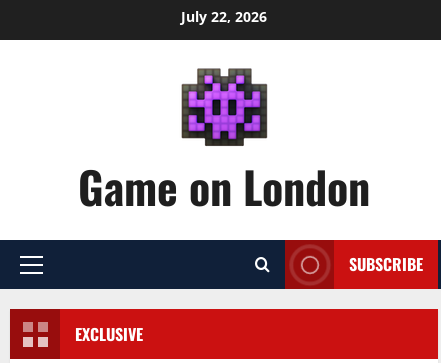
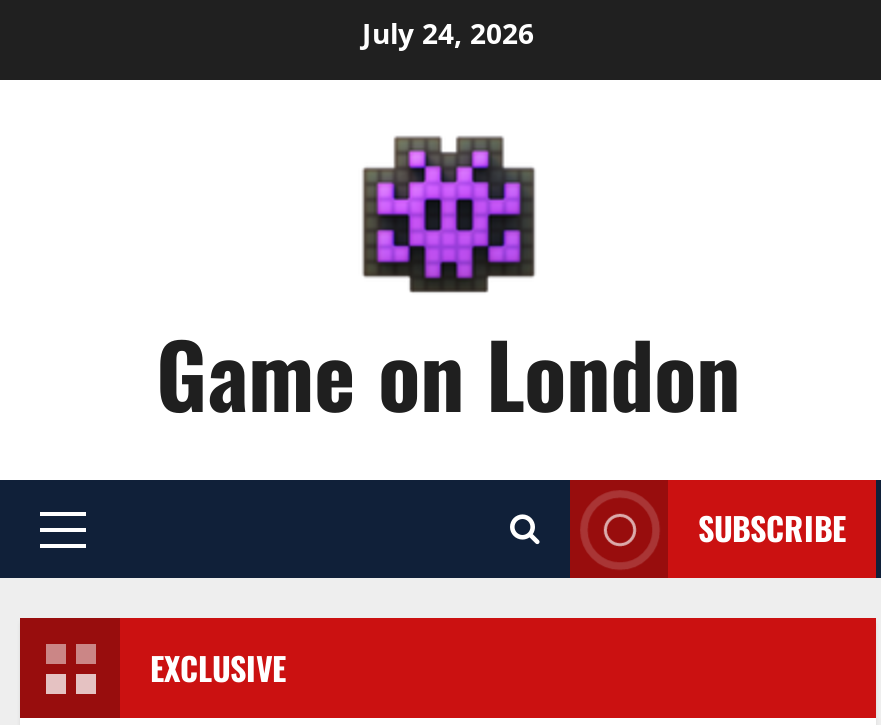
[181,7,267,26] July 22, 2026 -> [362,14,534,52] July 24, 2026

